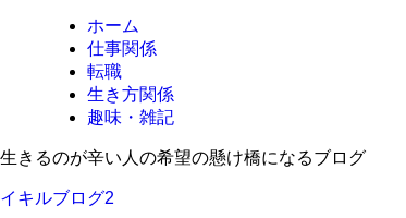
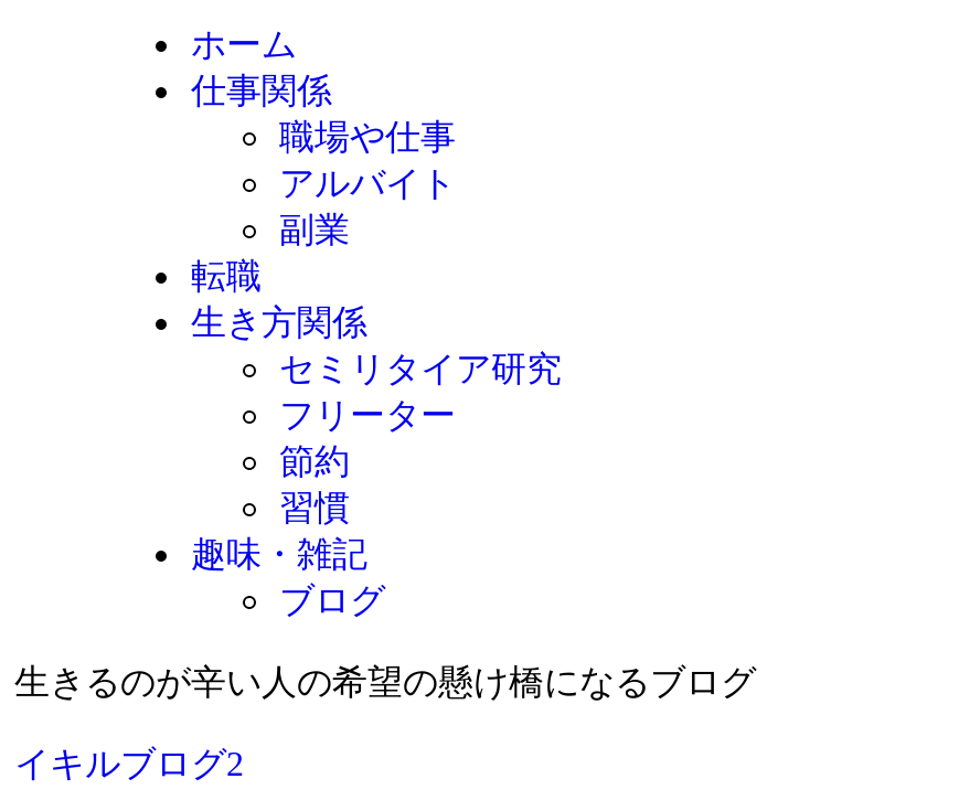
none -> [279,118,456,248] 職場や仕事 | アルバイト | 副業
none -> [279,350,562,526] セミリタイア研究 | フリーター | 節約 | 習慣
none -> [279,581,385,619] ブログ

